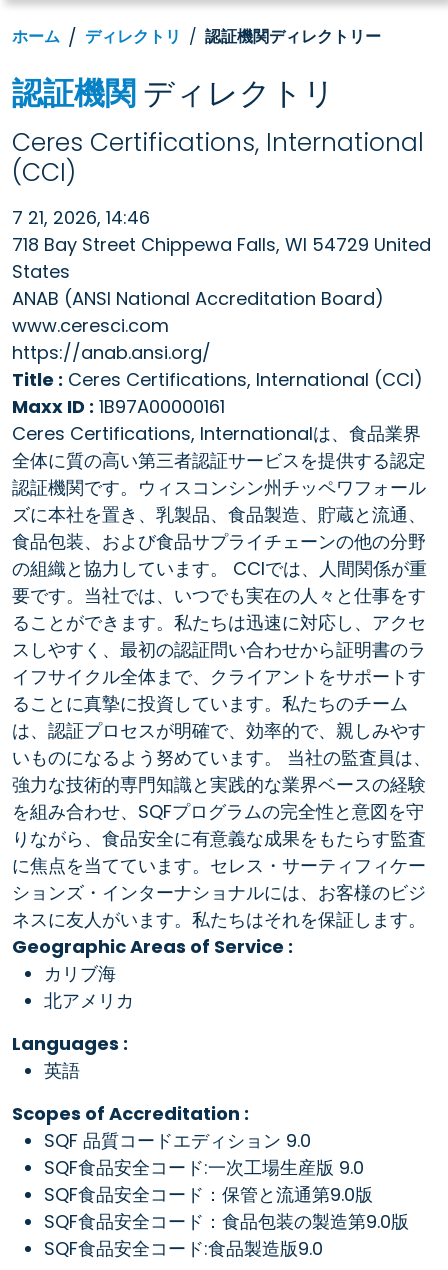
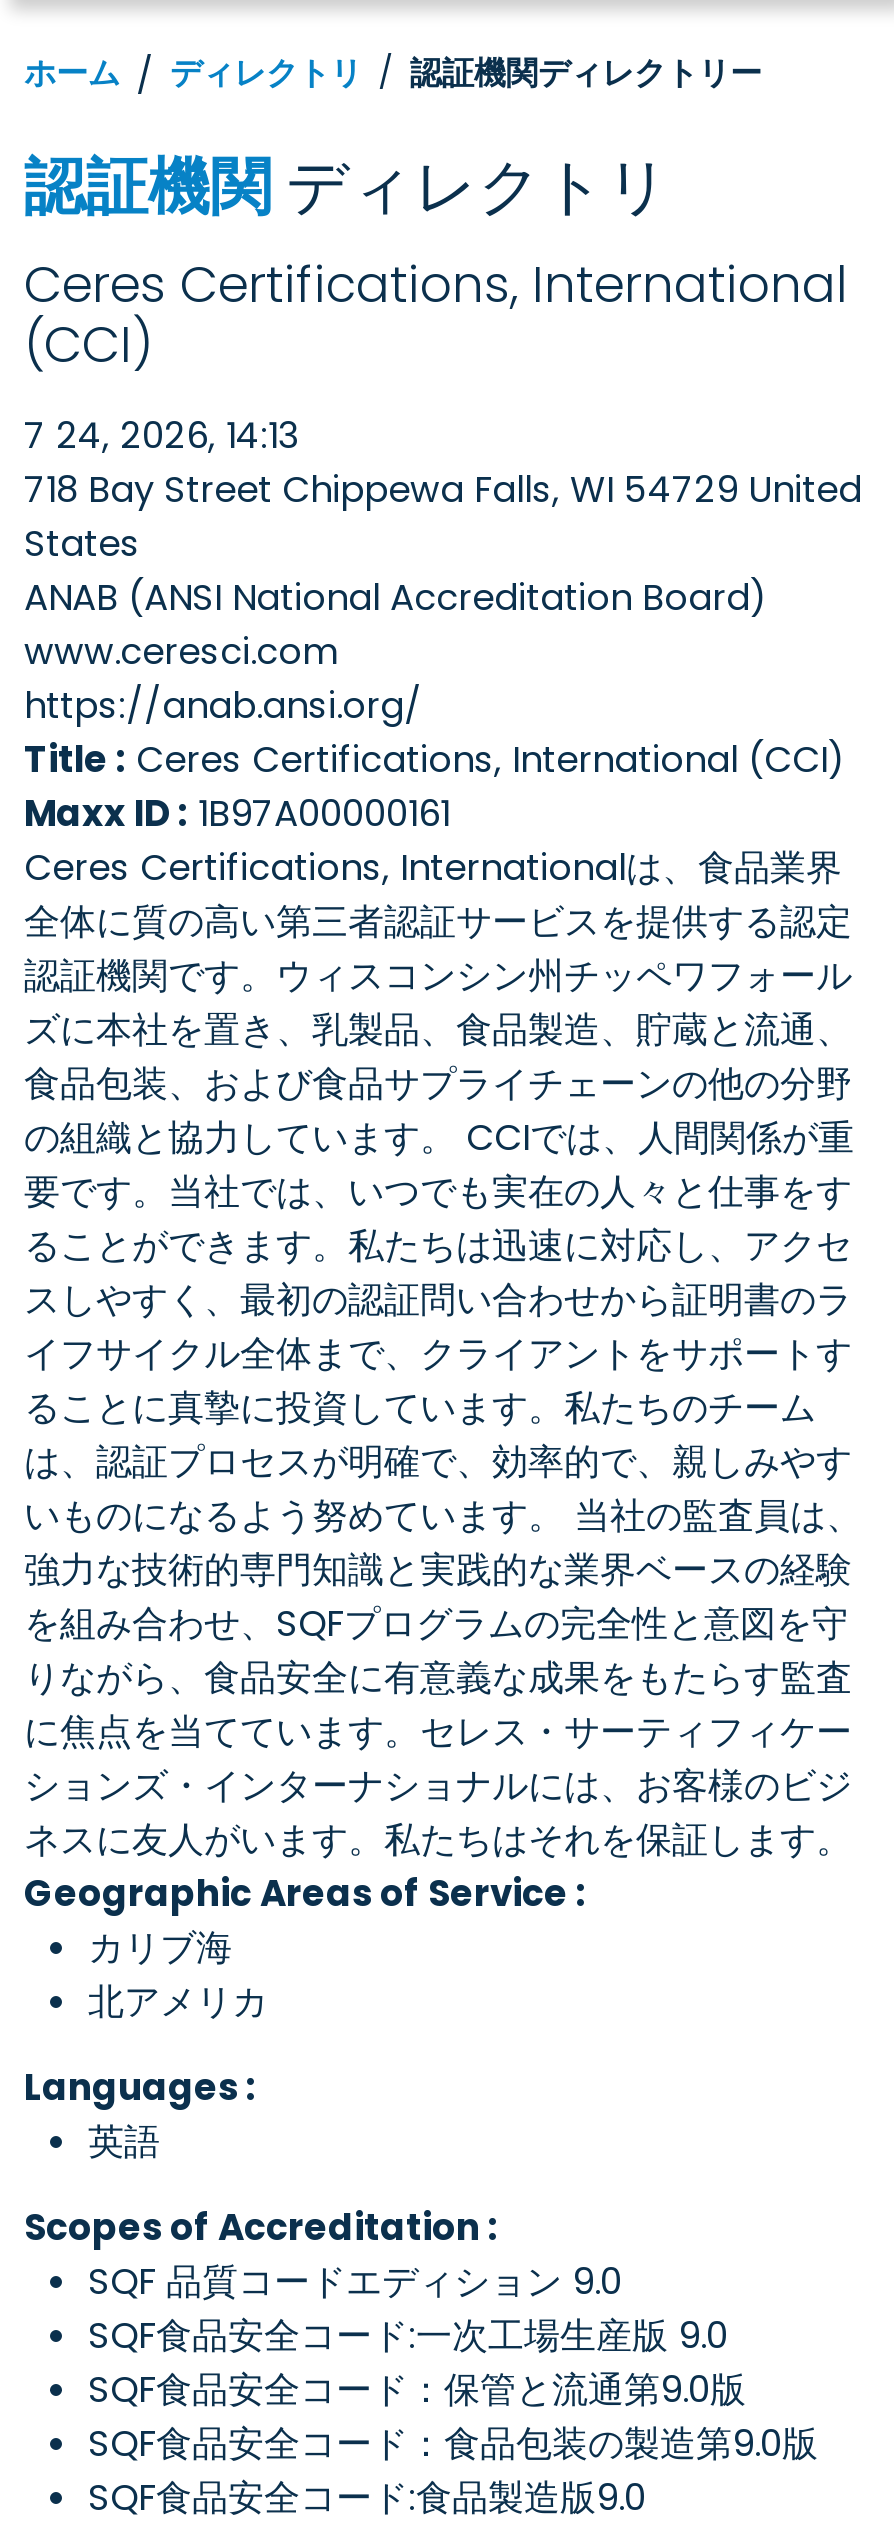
[12,205,150,230] 7 21, 2026, 14:46 -> [24,409,300,459] 7 24, 2026, 14:13

